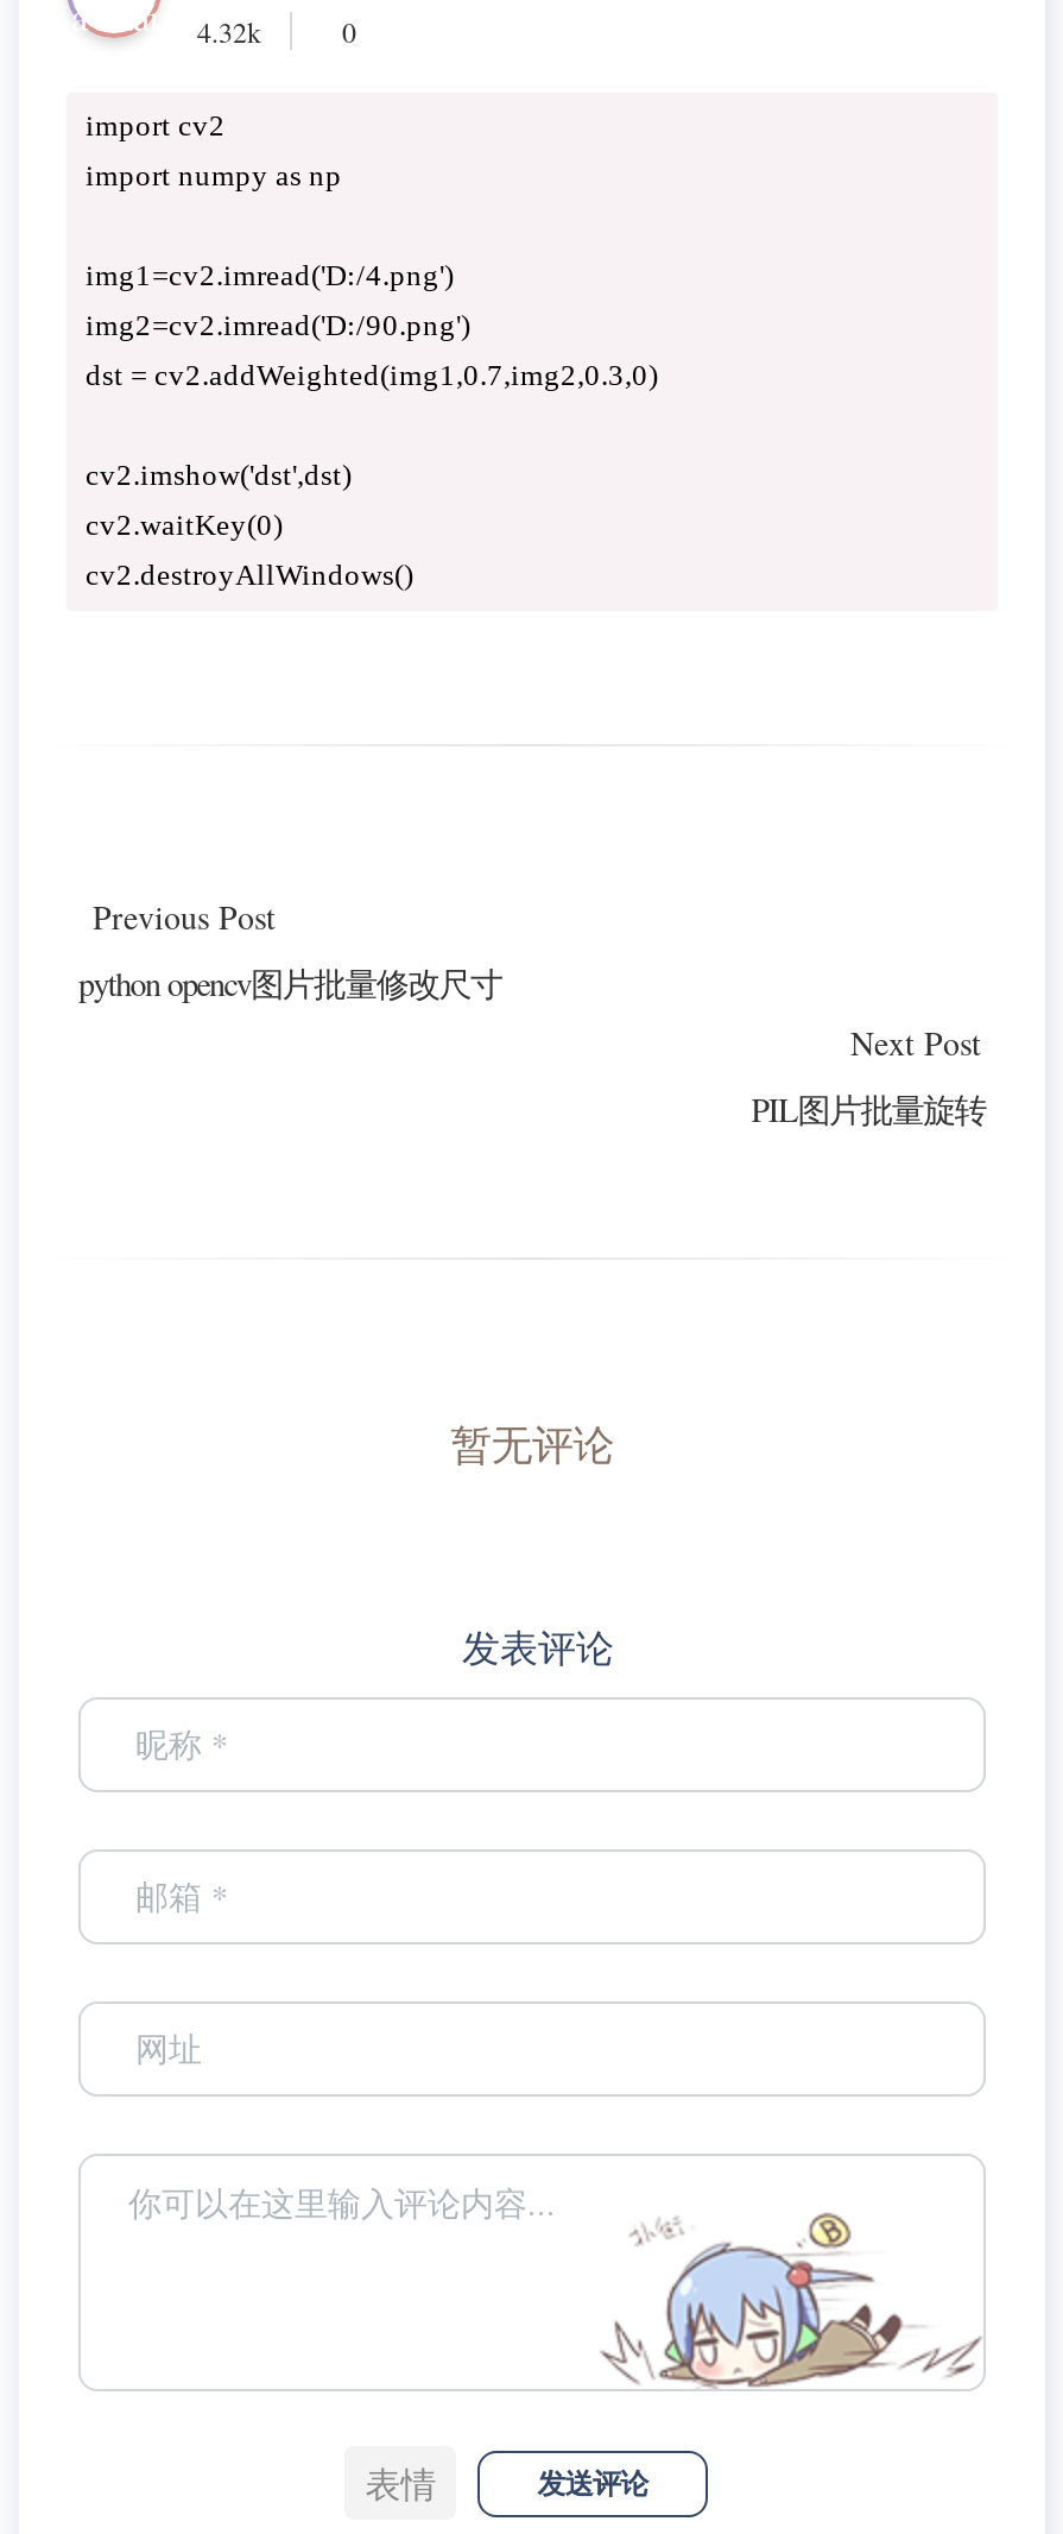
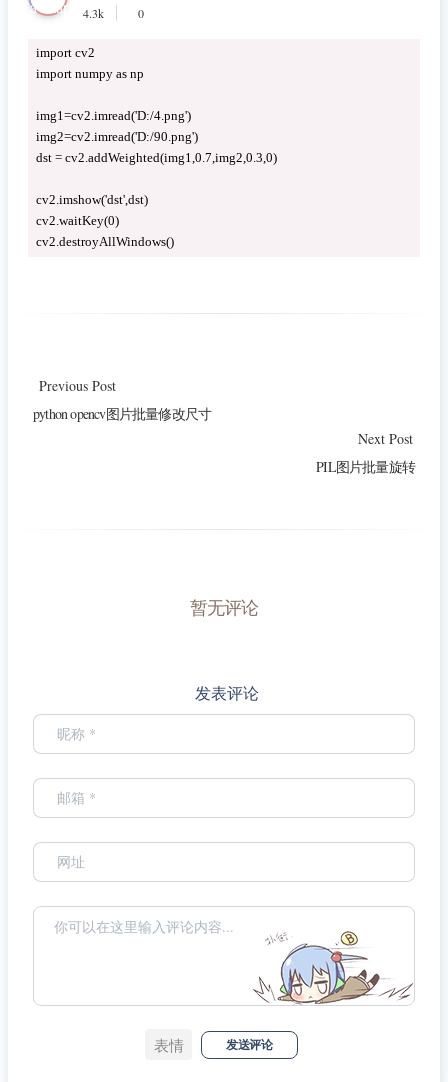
[197,12,261,50] 4.32k -> [83,5,104,21] 4.3k

